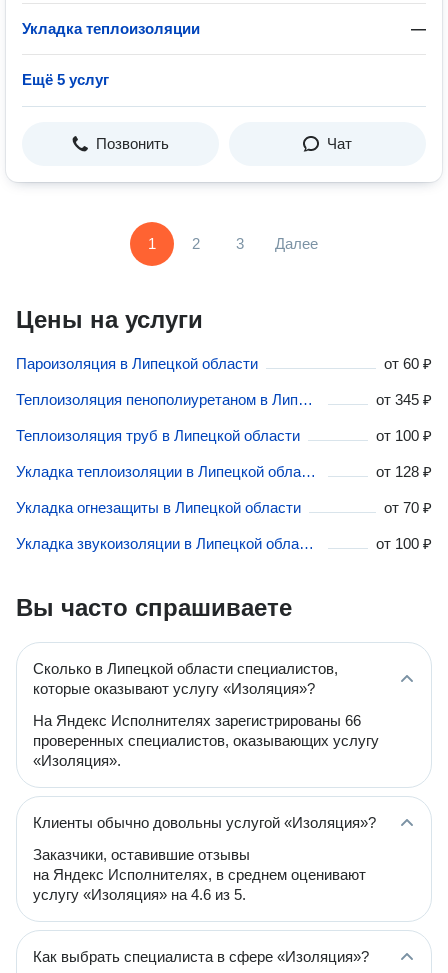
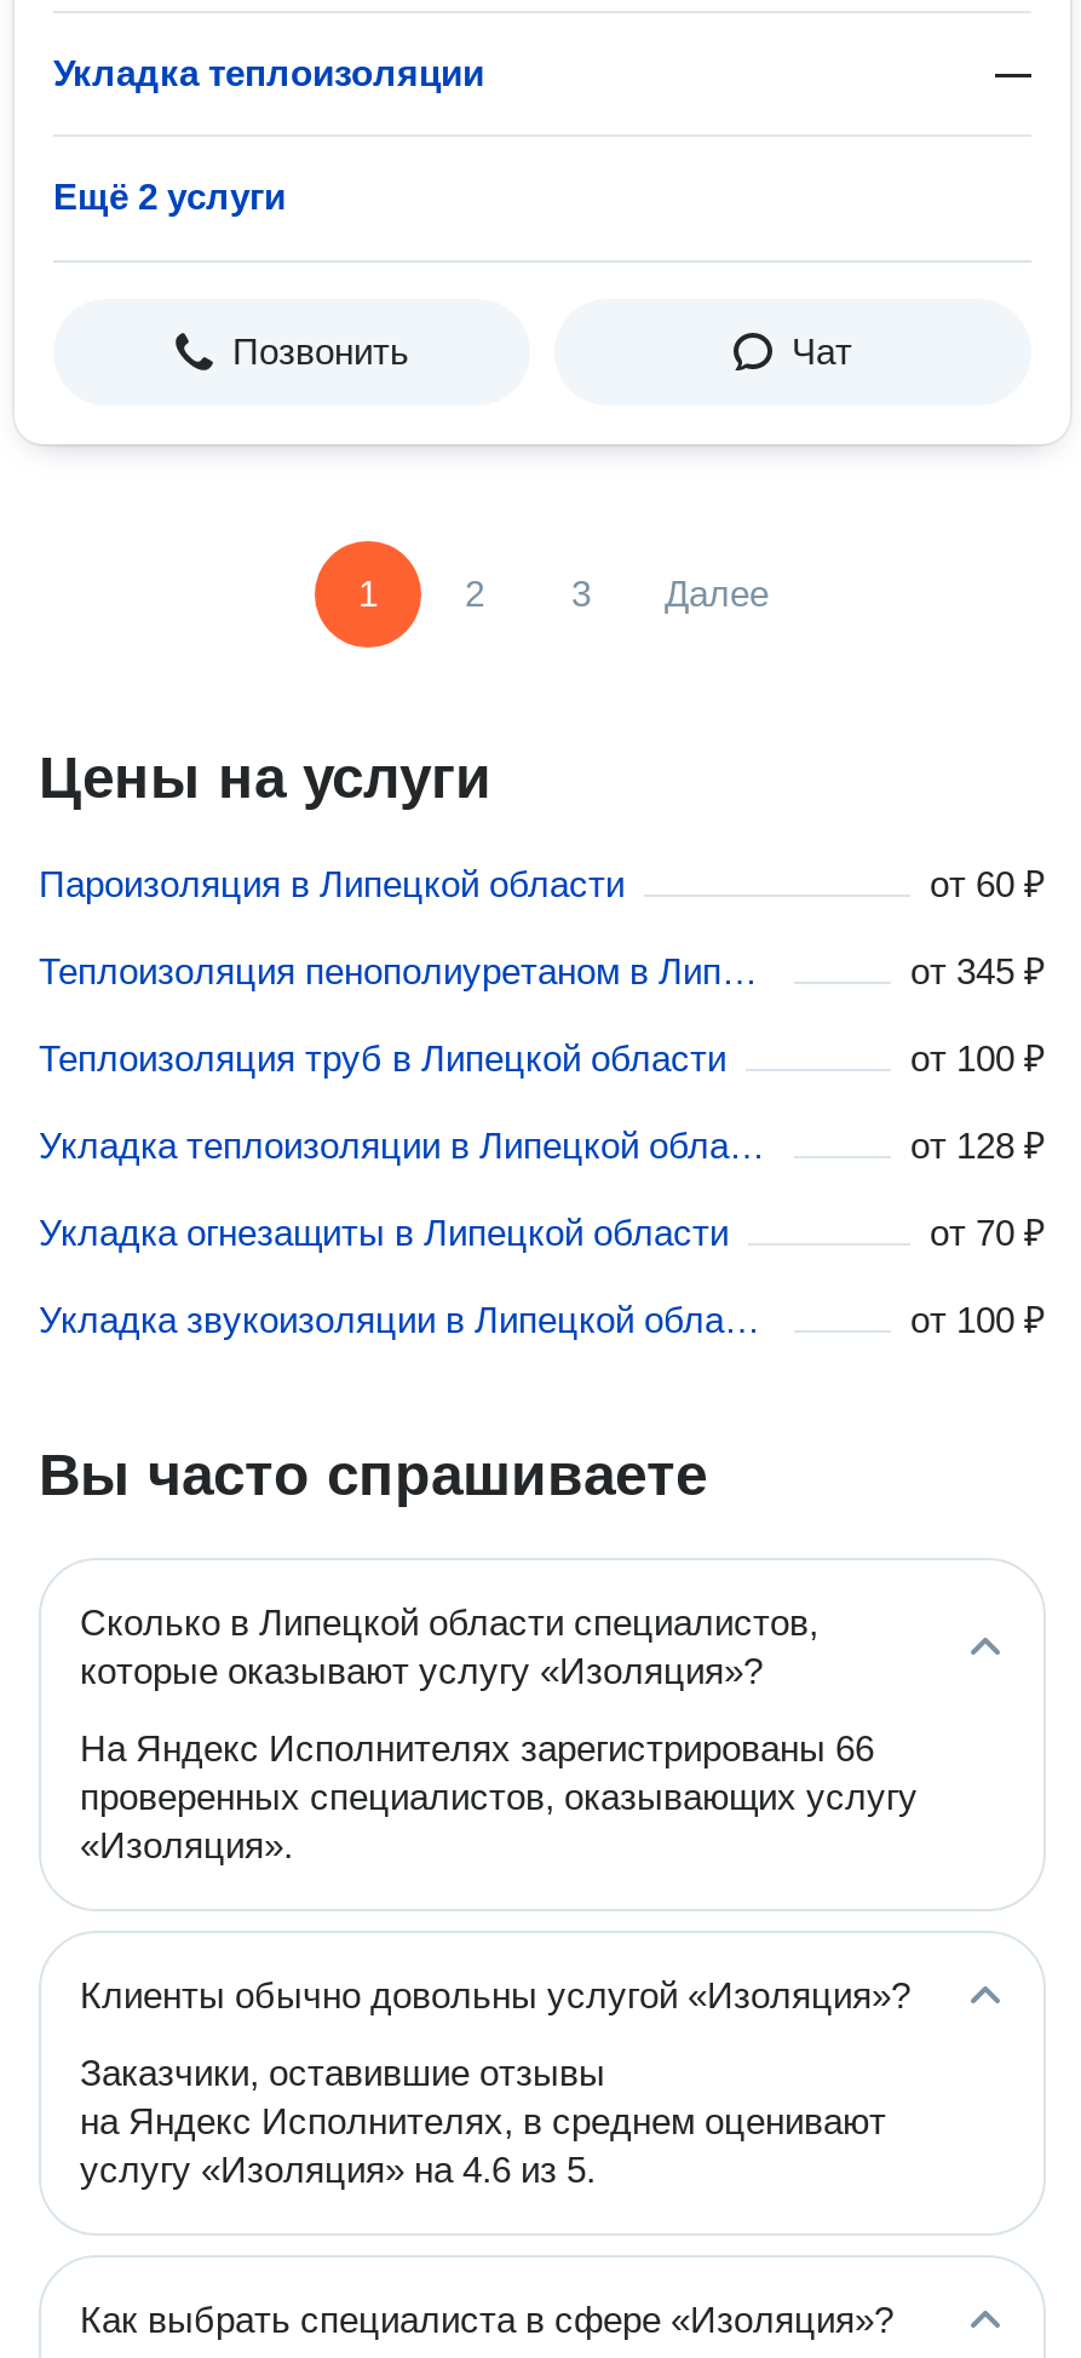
[22,71,109,88] Ещё 5 услуг -> [53,176,286,217] Ещё 2 услуги

